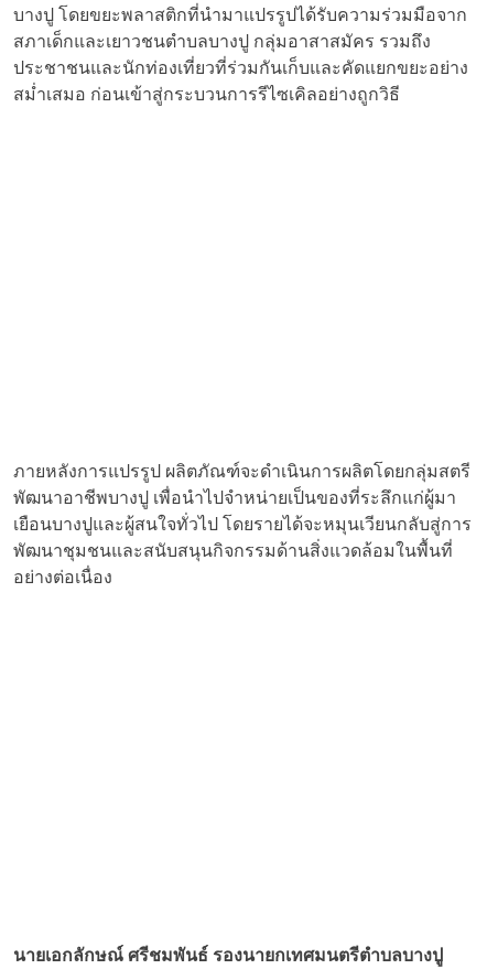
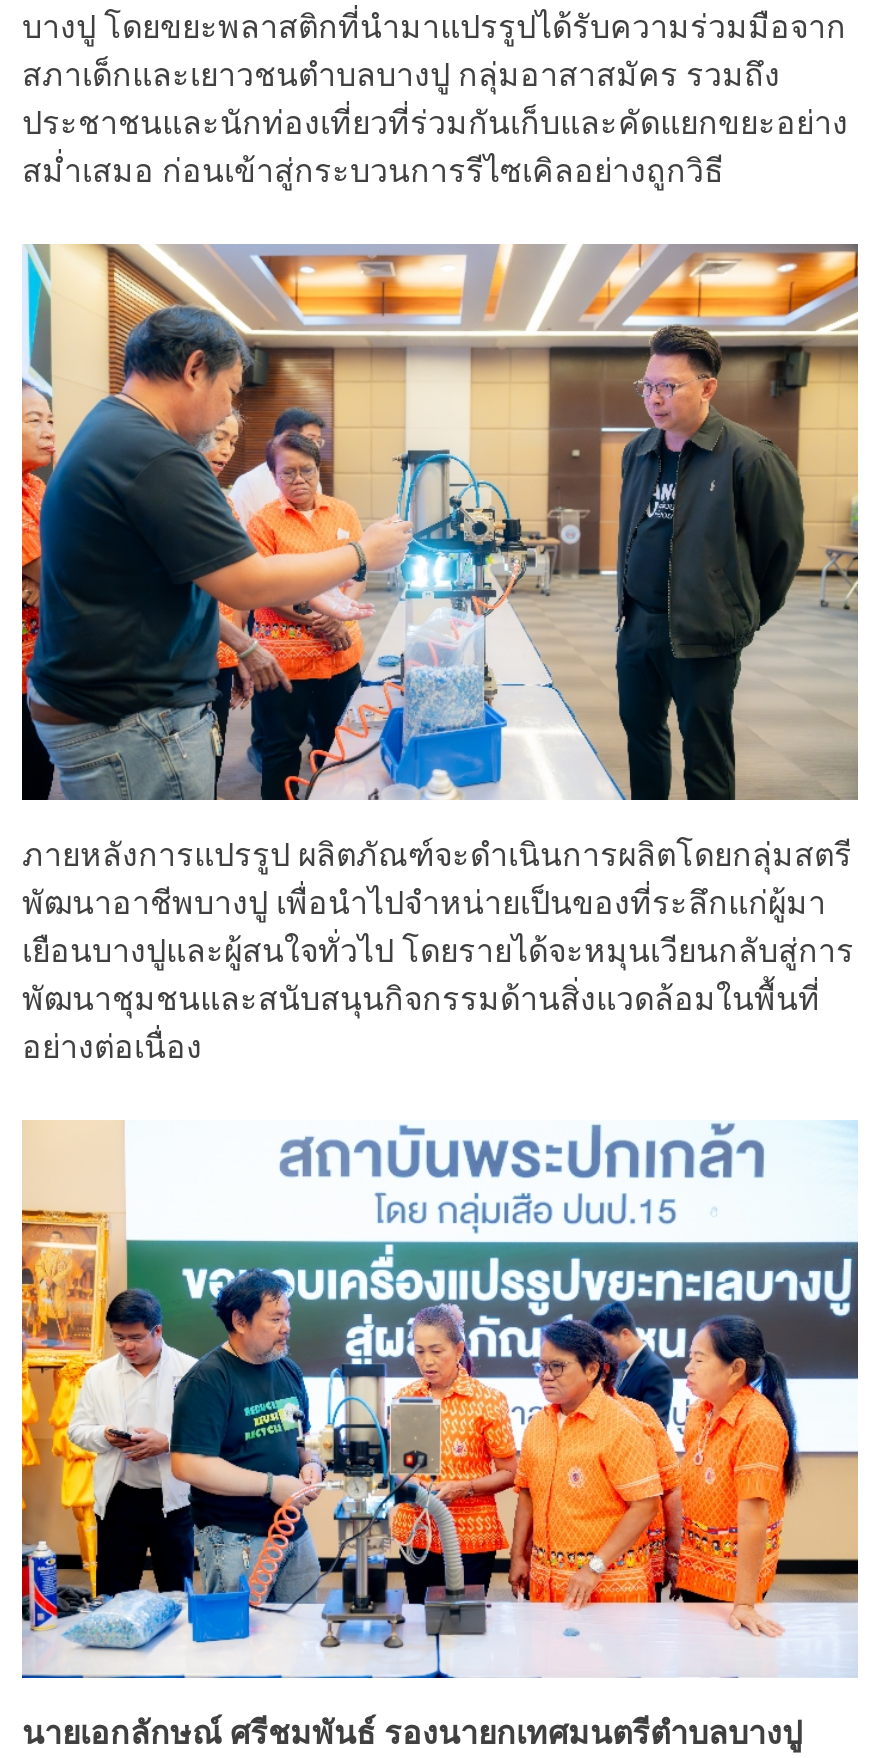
none -> [20,242,860,802] [image]
none -> [20,1120,860,1680] [image]

